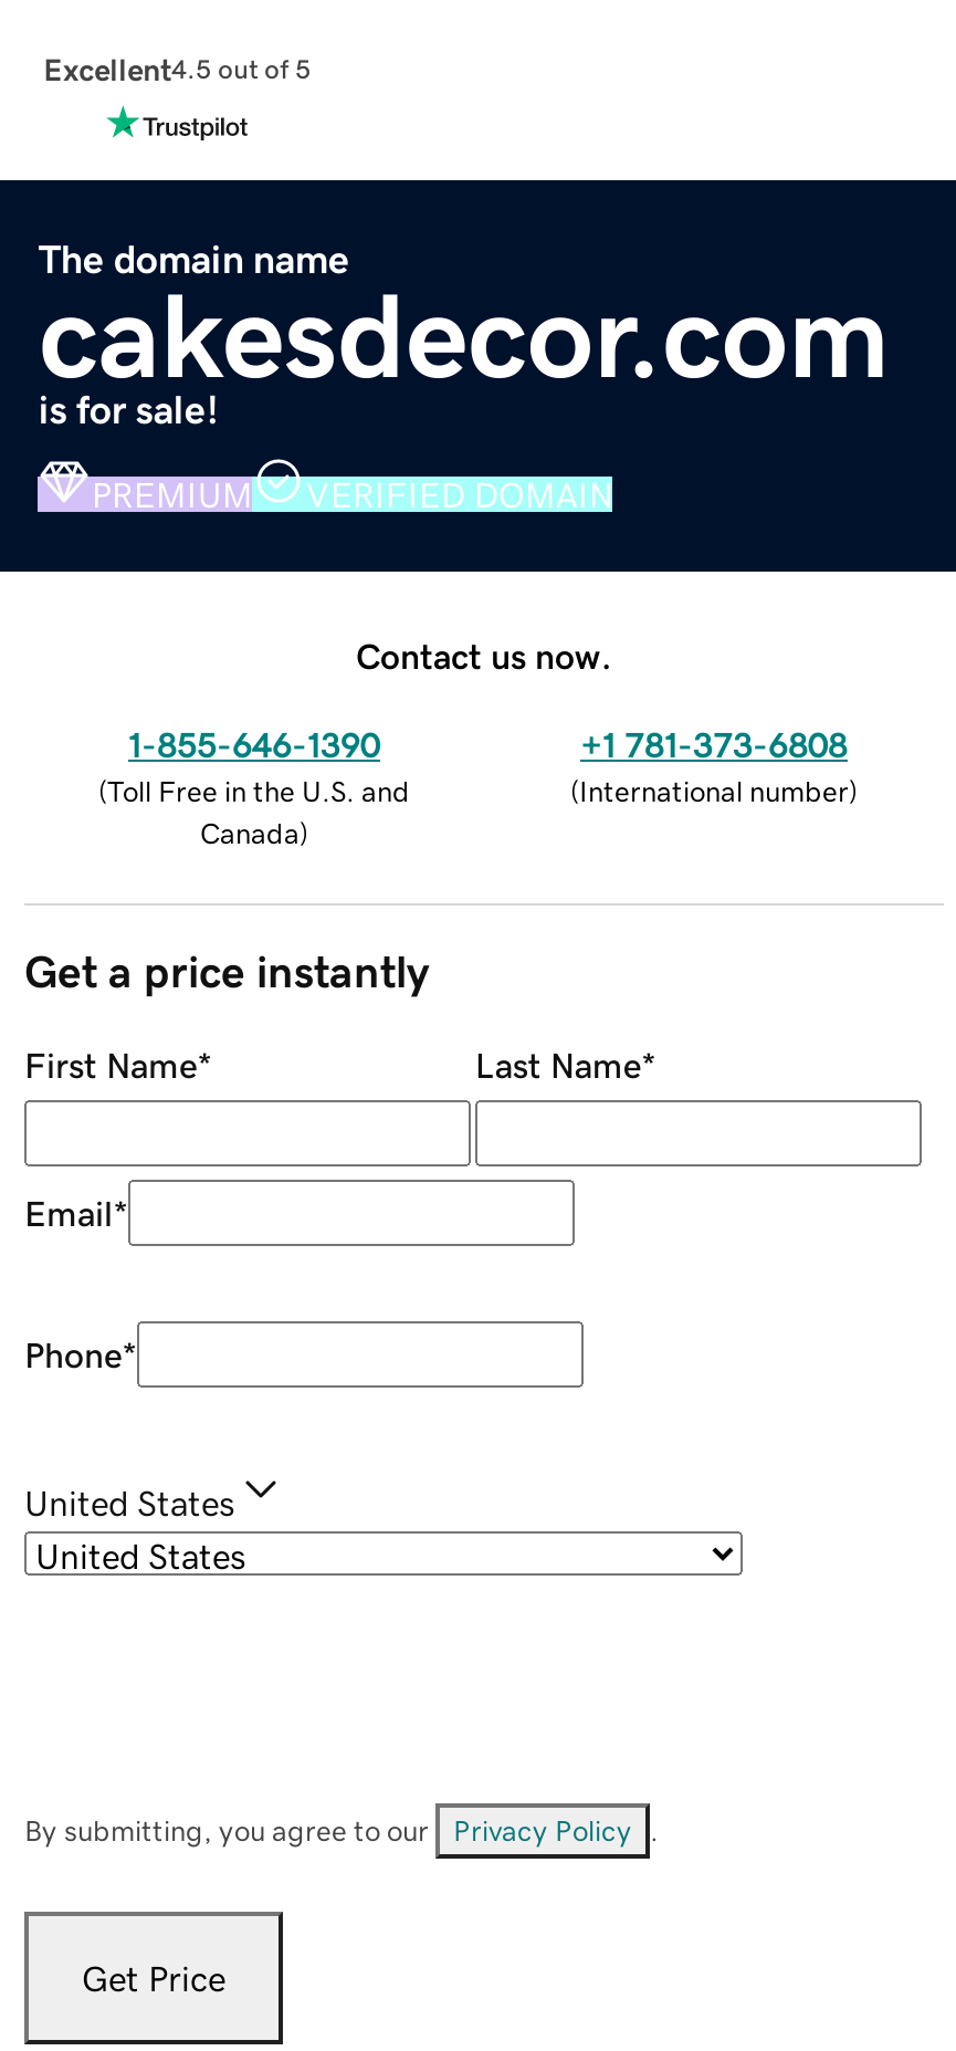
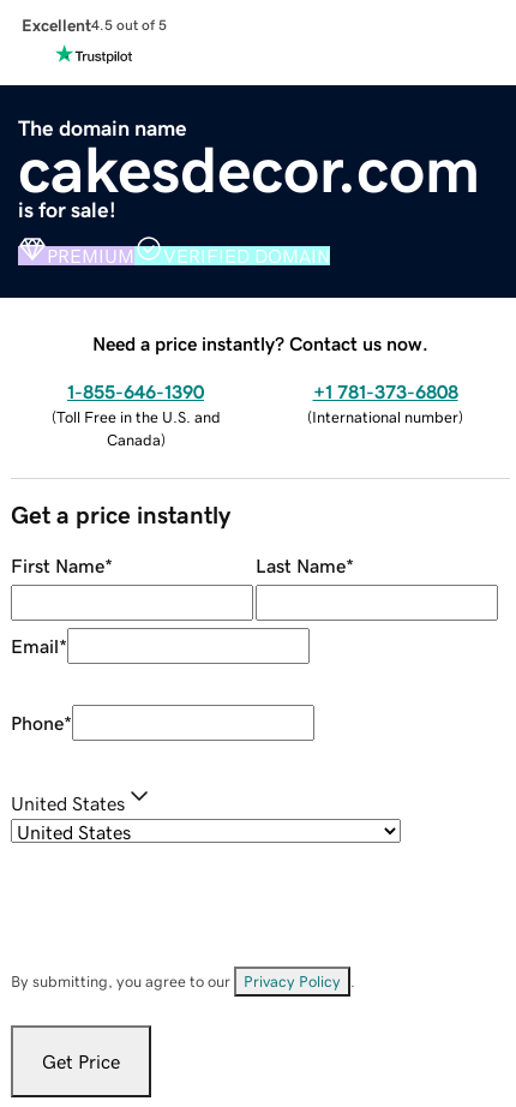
[356,637,612,672] Contact us now. -> [92,333,428,353] Need a price instantly? Contact us now.

